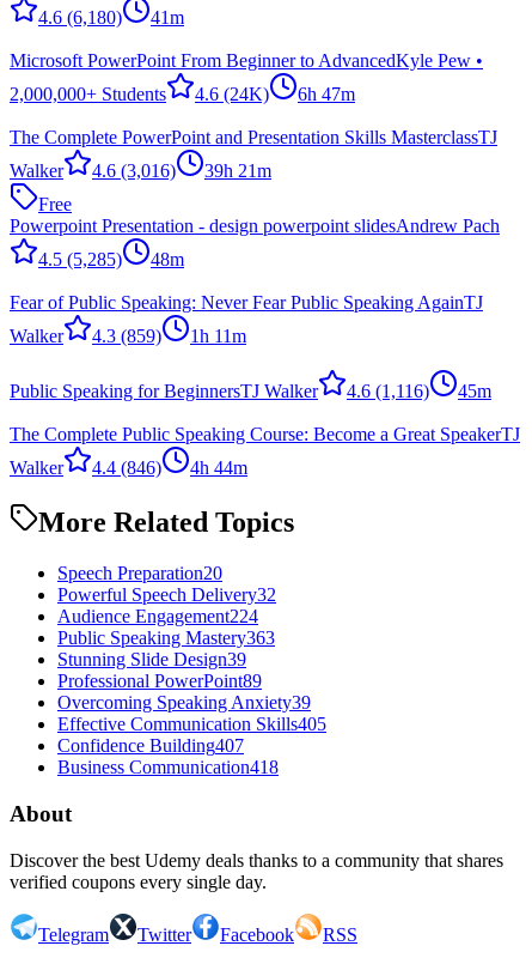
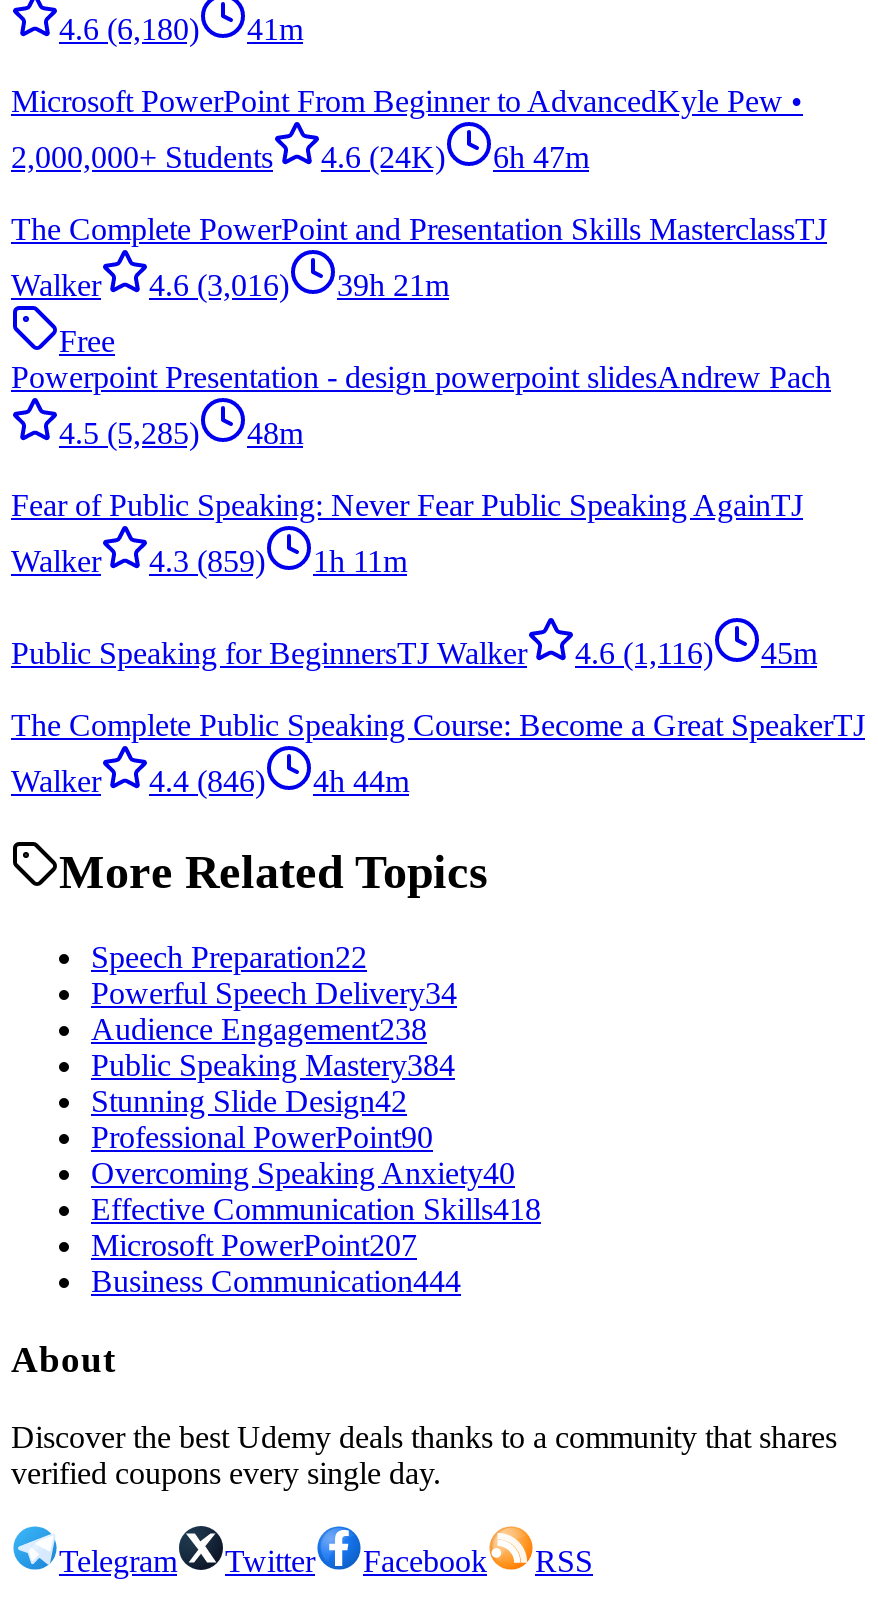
[57,563,326,777] Speech Preparation20 | Powerful Speech Delivery32 | Audience Engagement224 | Public Speaking Mastery363 | Stunning Slide Design39 | Professional PowerPoint89 | Overcoming Speaking Anxiety39 | Effective Communication Skills405 | Confidence Building407 | Business Communication418 -> [91,940,541,1298] Speech Preparation22 | Powerful Speech Delivery34 | Audience Engagement238 | Public Speaking Mastery384 | Stunning Slide Design42 | Professional PowerPoint90 | Overcoming Speaking Anxiety40 | Effective Communication Skills418 | Microsoft PowerPoint207 | Business Communication444

